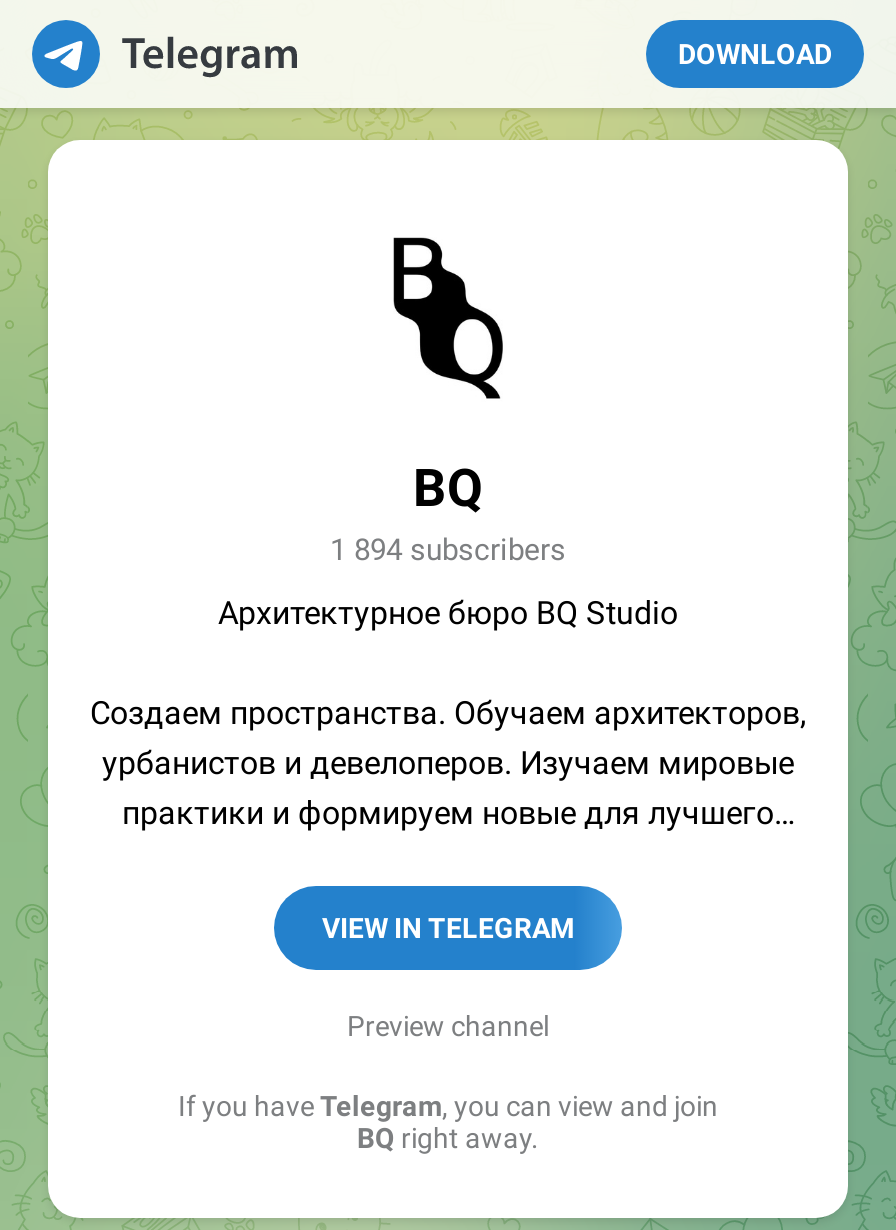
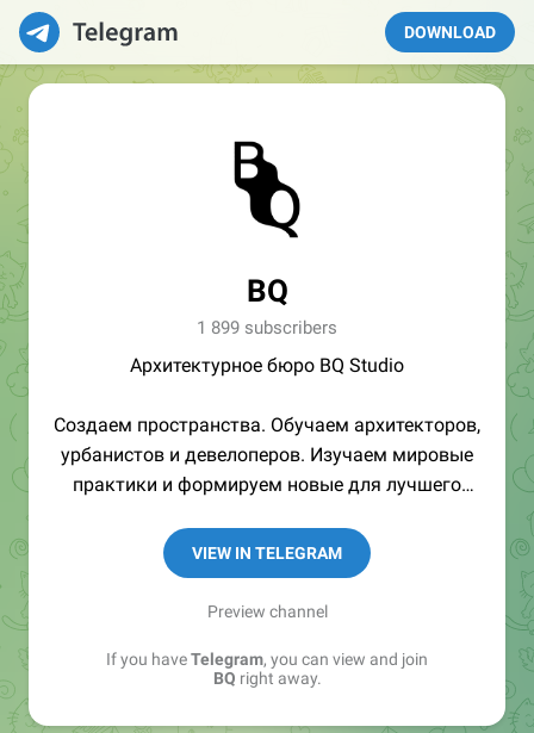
[330,532,566,568] 1 894 subscribers -> [197,317,337,338] 1 899 subscribers

